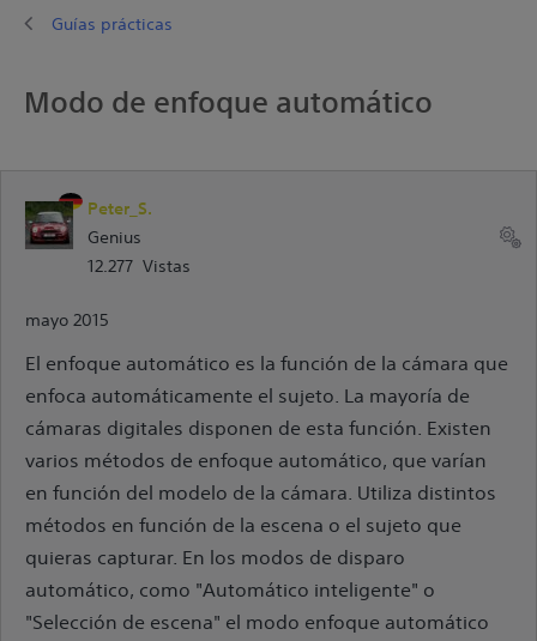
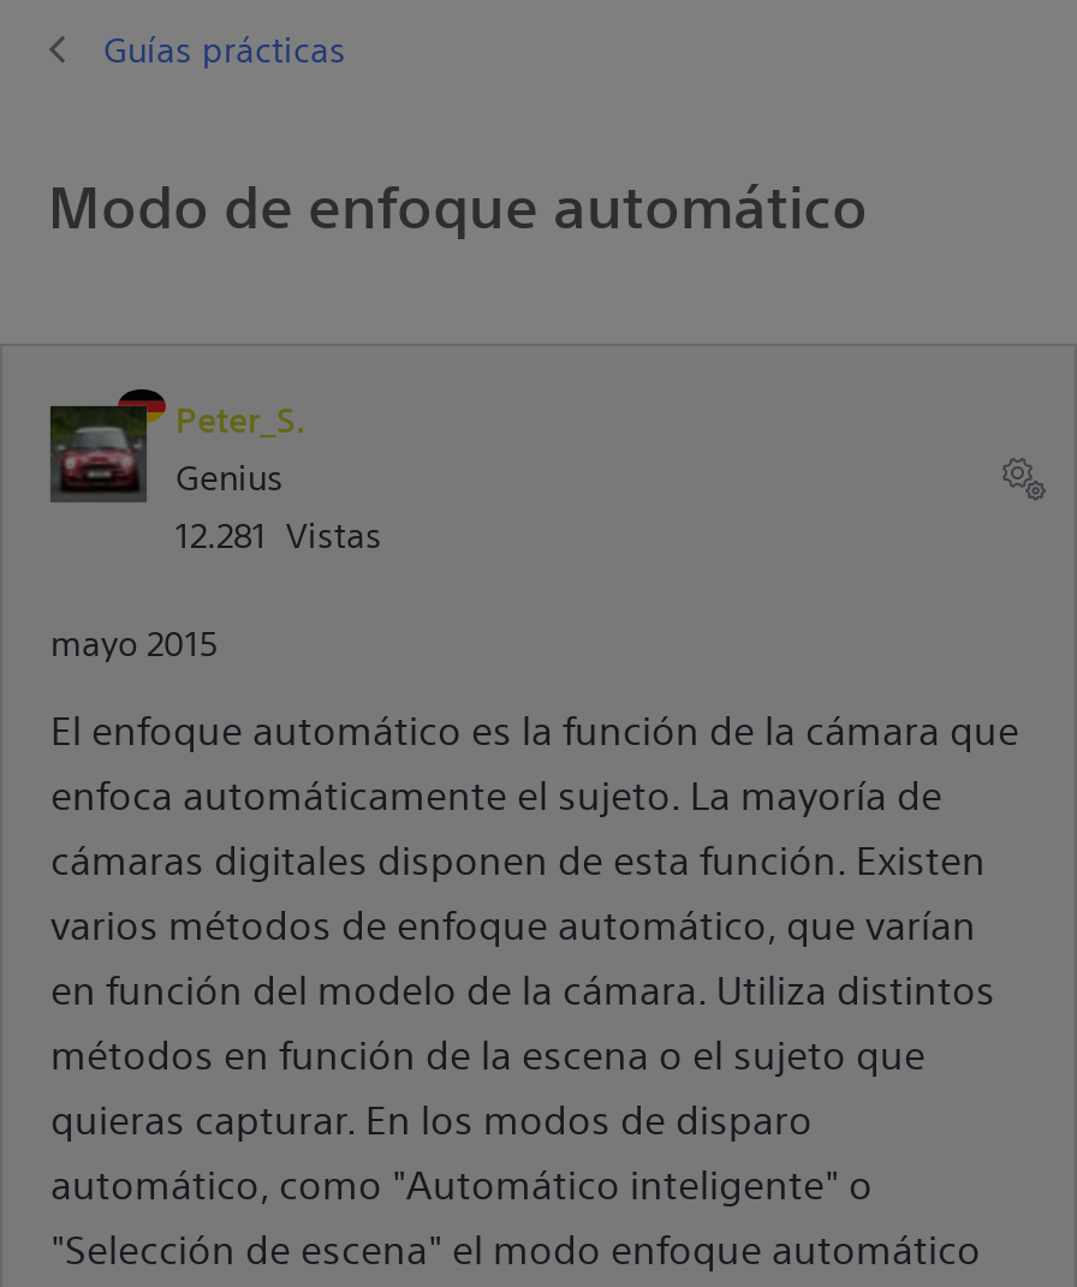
[88,259,191,276] 12.277 Vistas -> [175,522,382,555] 12.281 Vistas

